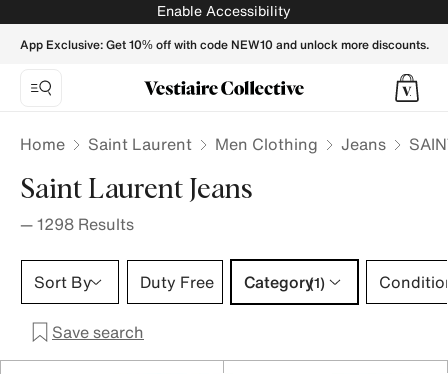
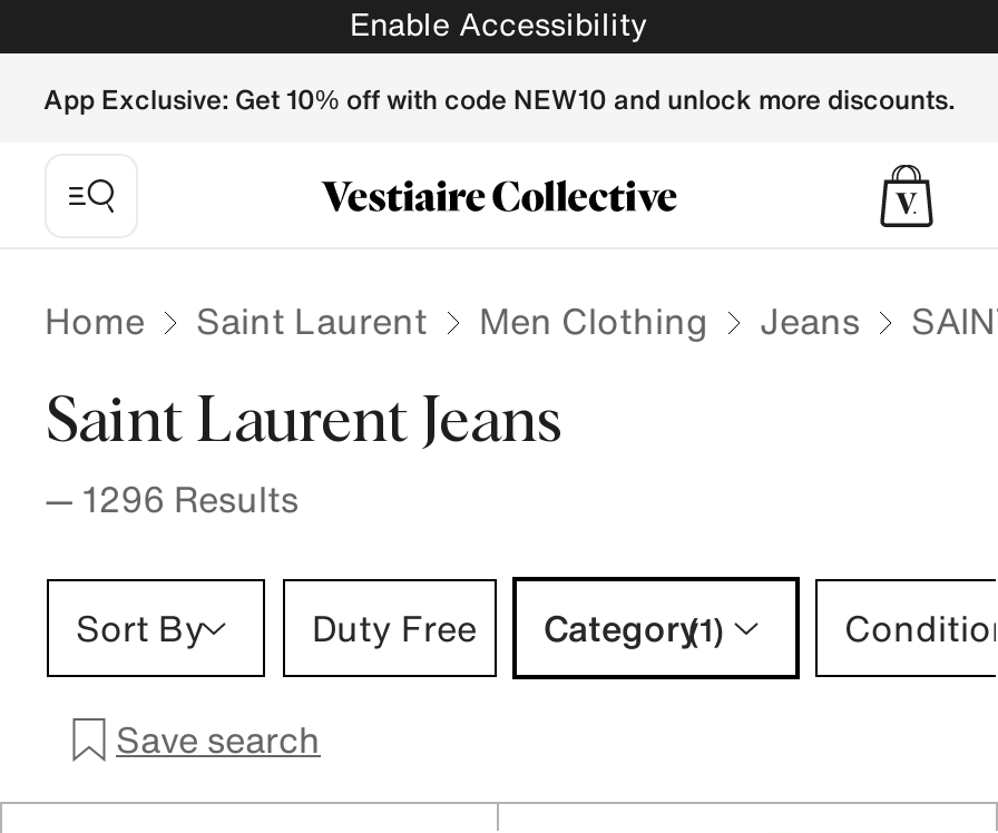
[20,212,134,236] — 1298 Results -> [45,472,299,526] — 1296 Results

